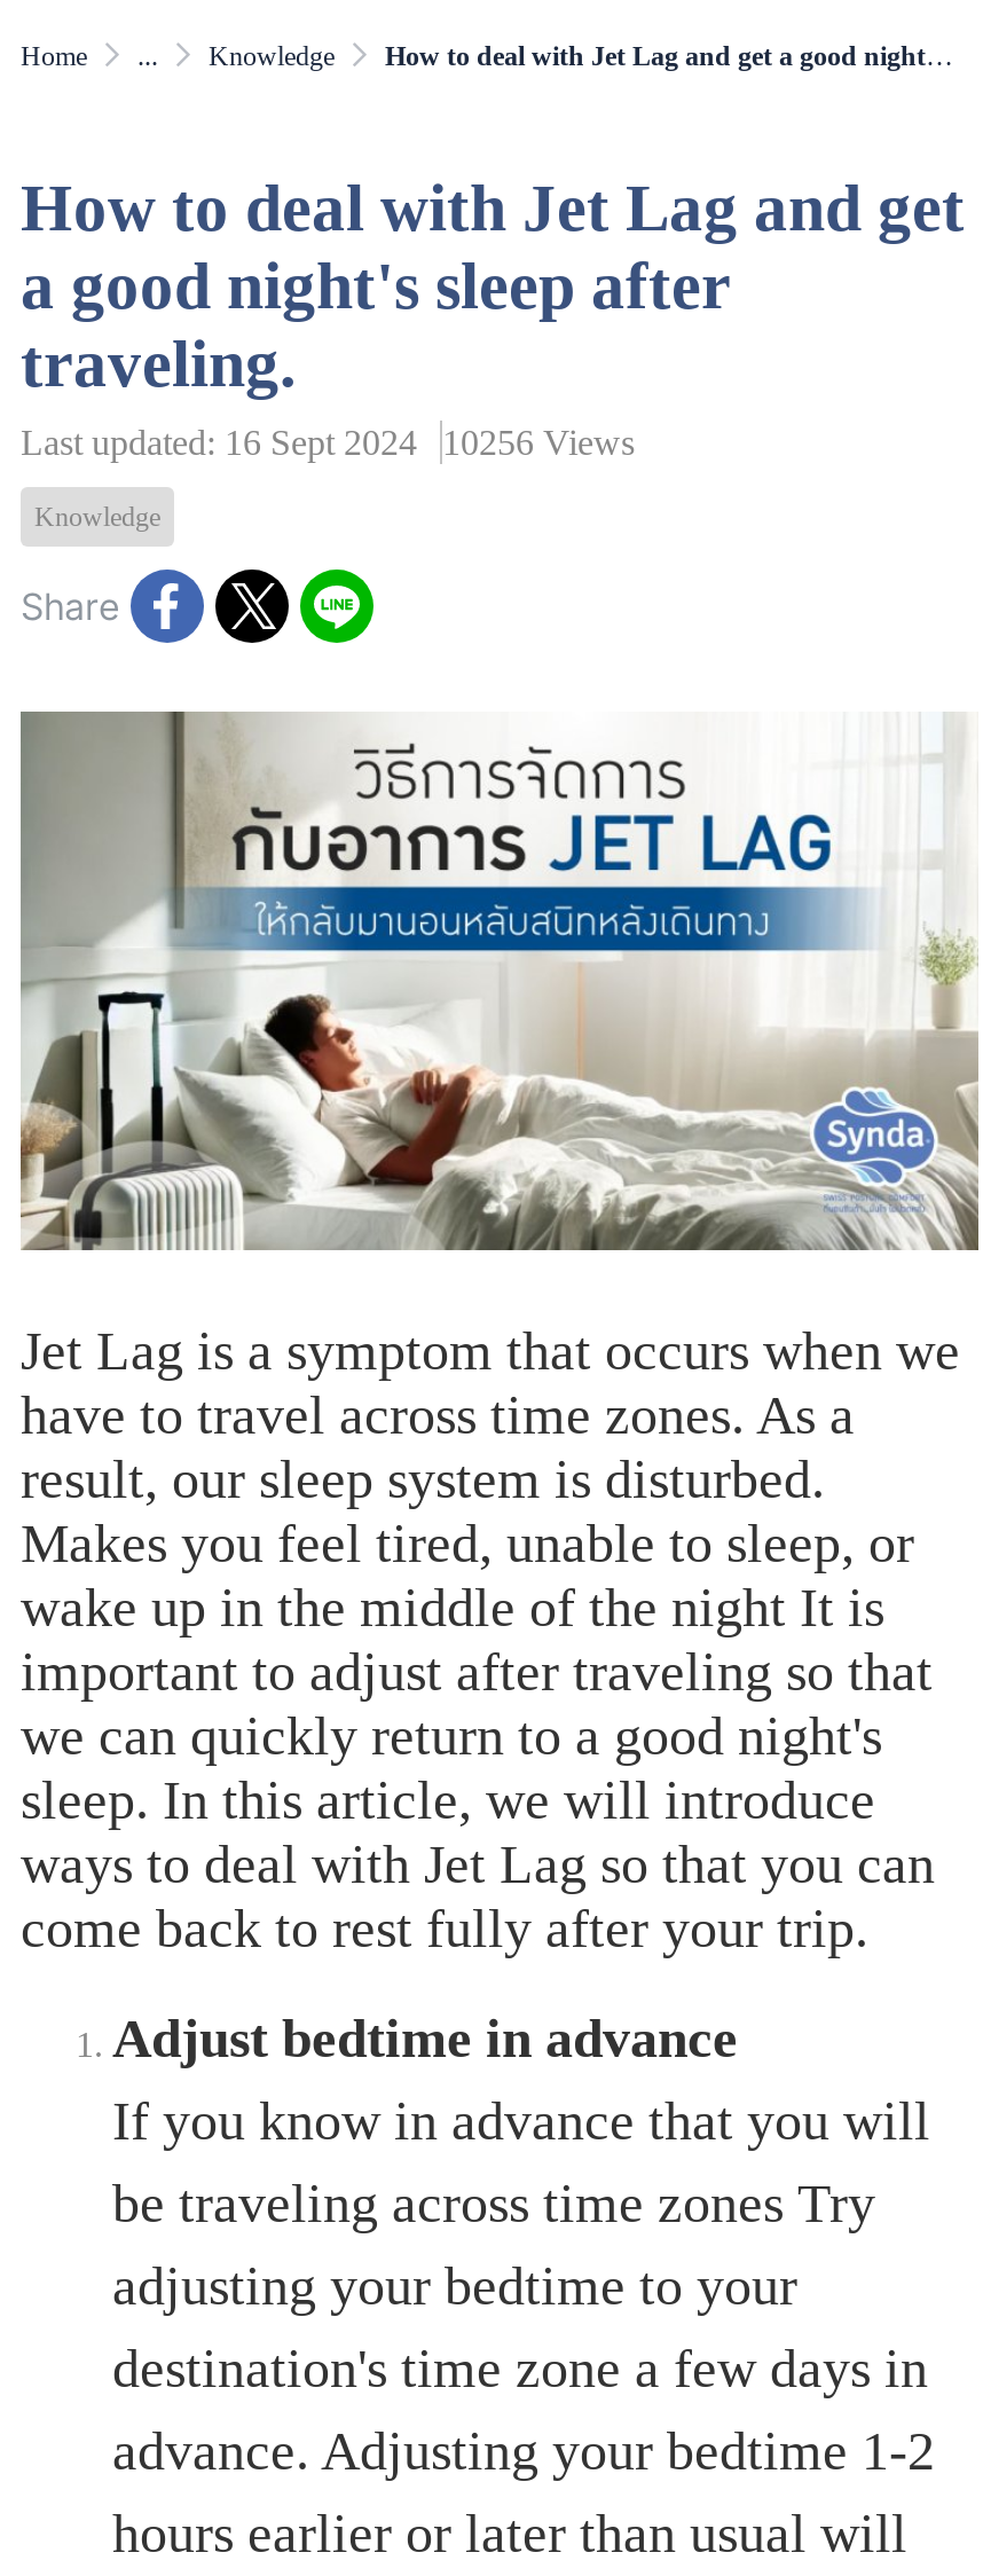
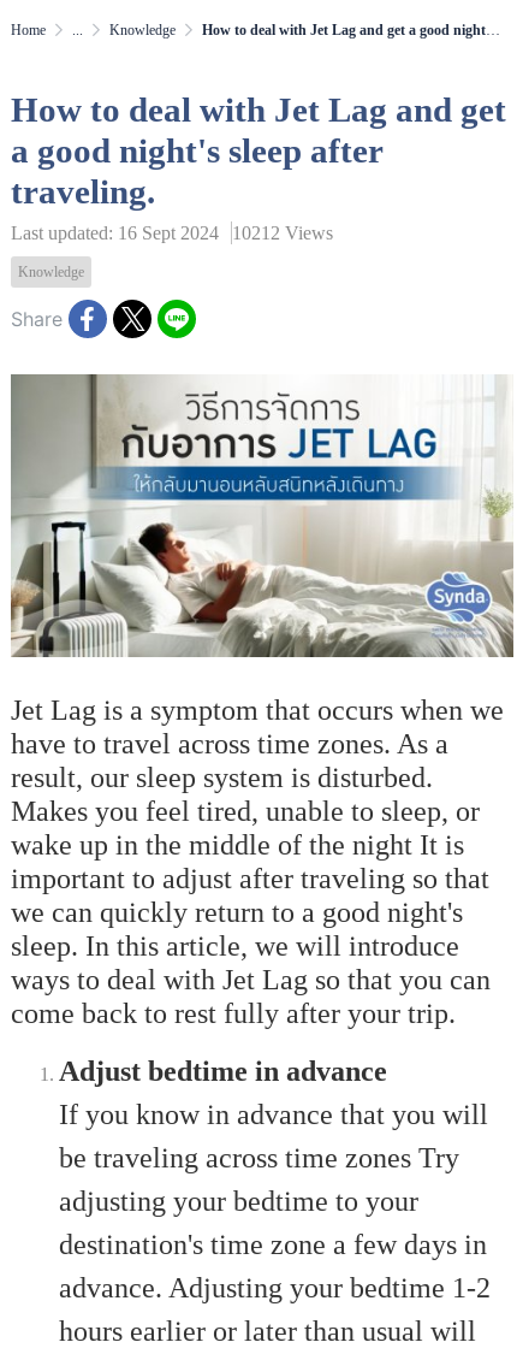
[21,423,635,462] Last updated: 16 Sept 2024 10256 Views -> [11,223,333,243] Last updated: 16 Sept 2024 10212 Views

